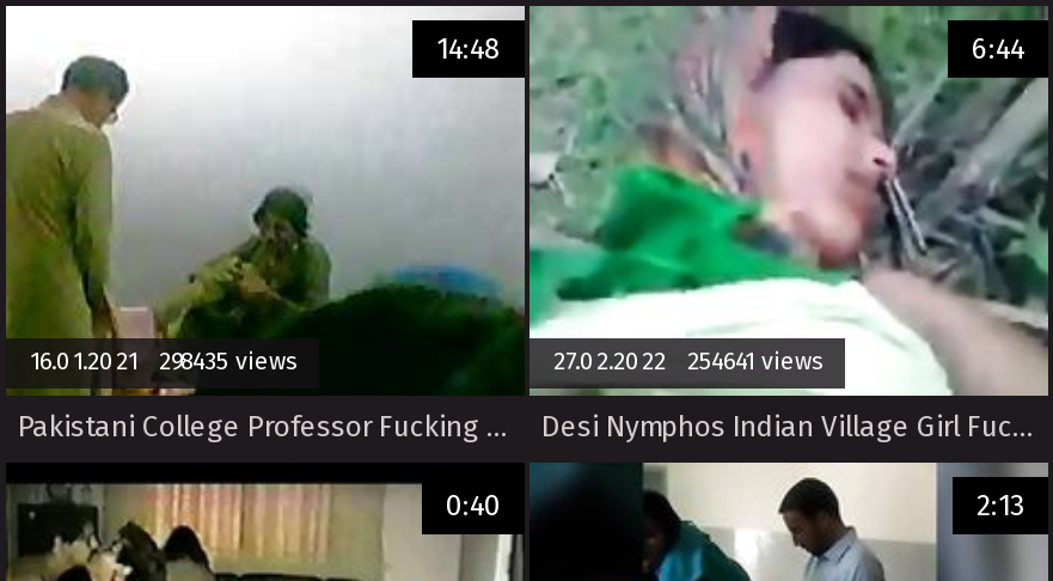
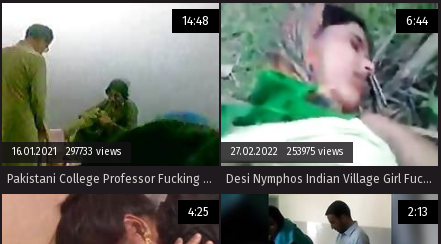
[30,347,295,375] 16.01.2021 298435 views -> [12,146,121,158] 16.01.2021 297733 views
[553,347,821,375] 27.02.2022 254641 views -> [231,146,343,158] 27.02.2022 253975 views
[446,488,501,521] 0:40 -> [188,205,209,219] 4:25

